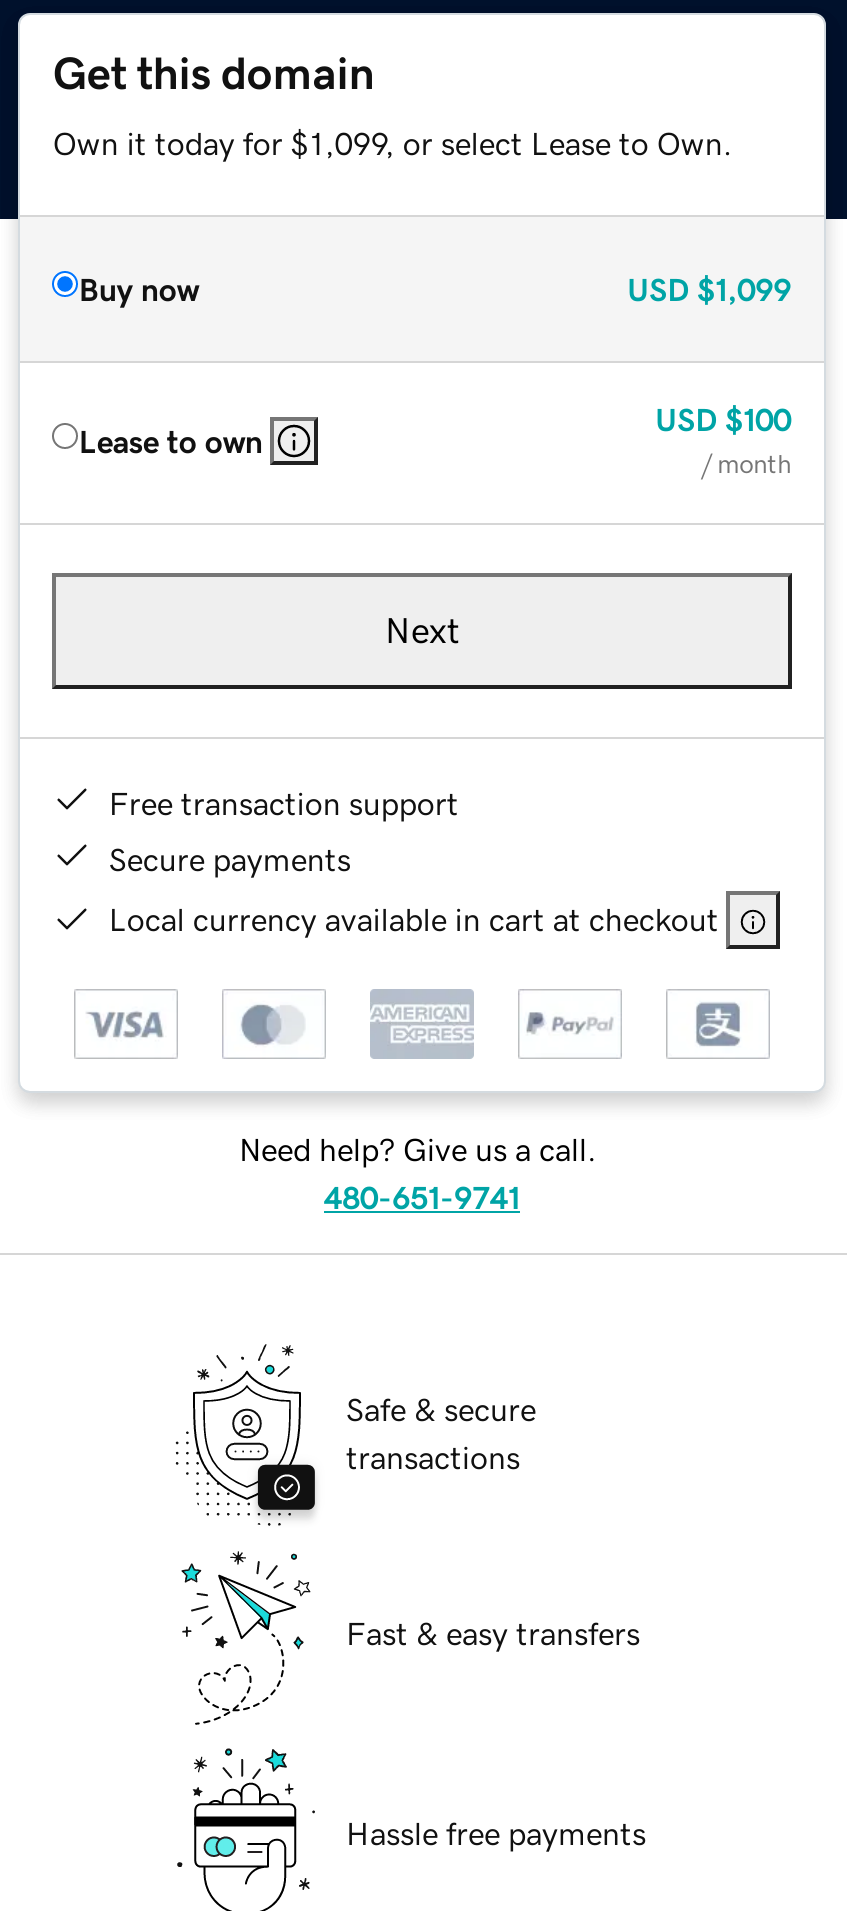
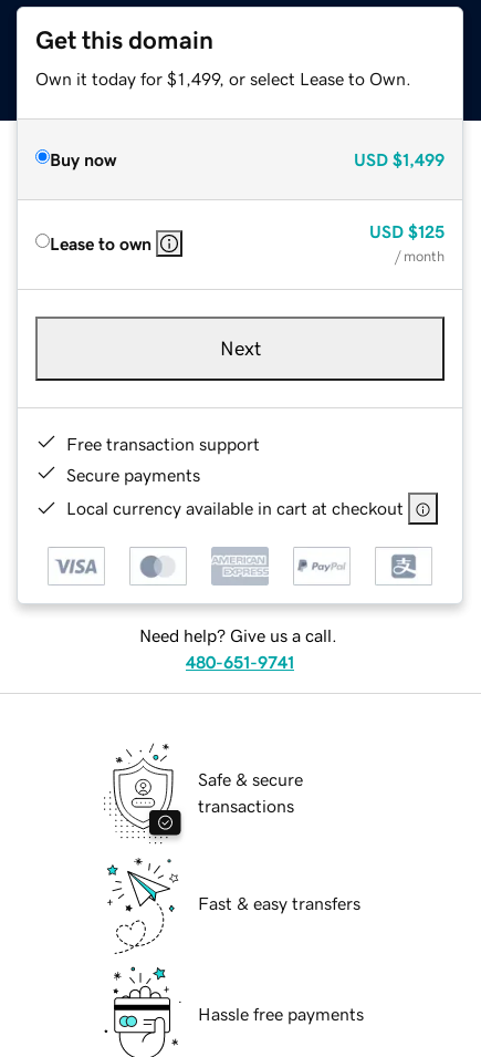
[53,126,733,158] Own it today for $1,099, or select Lease to Own. -> [36,69,412,87] Own it today for $1,499, or select Lease to Own.
[627,272,791,304] USD $1,099 -> [353,150,444,168] USD $1,499
[655,402,791,434] USD $100 -> [369,222,444,240] USD $125

